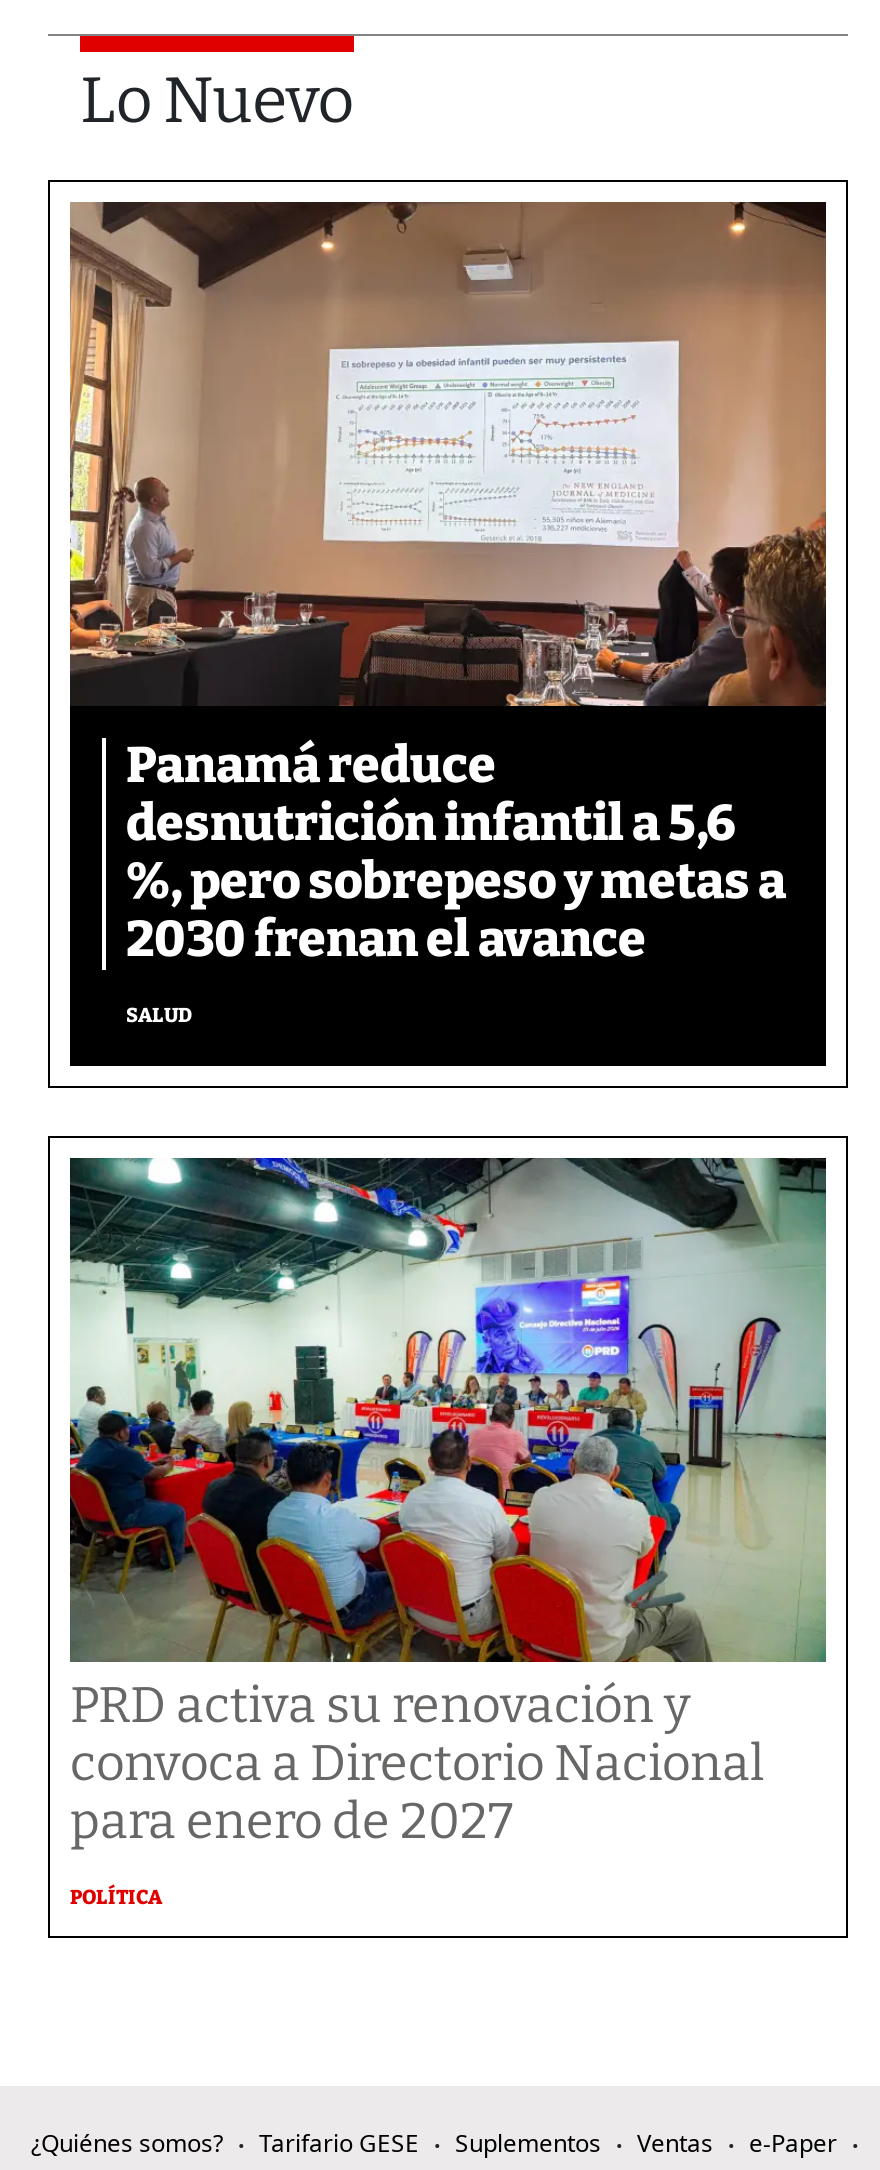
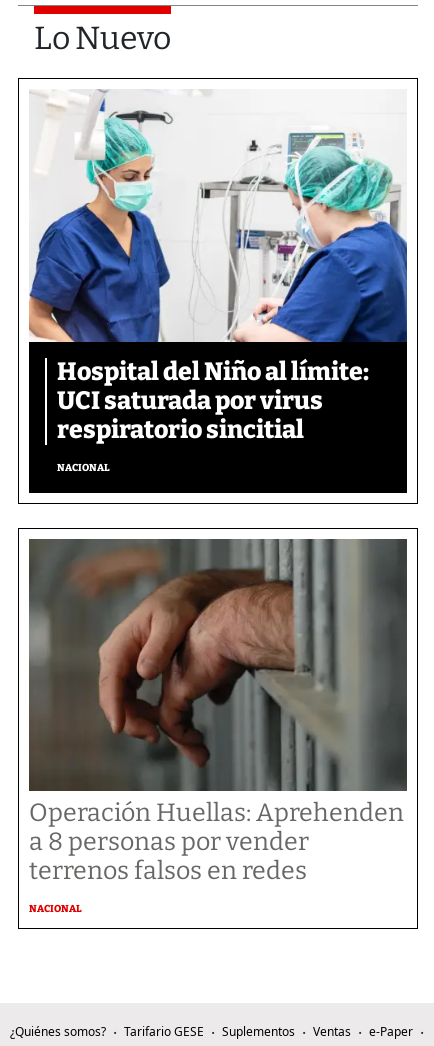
[68,200,828,971] [image] | Panamá reduce | desnutrición infantil a 5,6 | %, pero sobrepeso y metas a | 2030 frenan el avance -> [28,89,408,445] [image] | Hospital del Niño al límite: | UCI saturada por virus | respiratorio sincitial
[126,1005,192,1029] SALUD -> [57,462,110,474] NACIONAL
[68,1156,826,1853] [image] | PRD activa su renovación y | convoca a Directorio Nacional | para enero de 2027 -> [29,538,407,886] [image] | Operación Huellas: Aprehenden | a 8 personas por vender | terrenos falsos en redes
[70,1887,162,1911] POLÍTICA -> [29,903,82,915] NACIONAL

